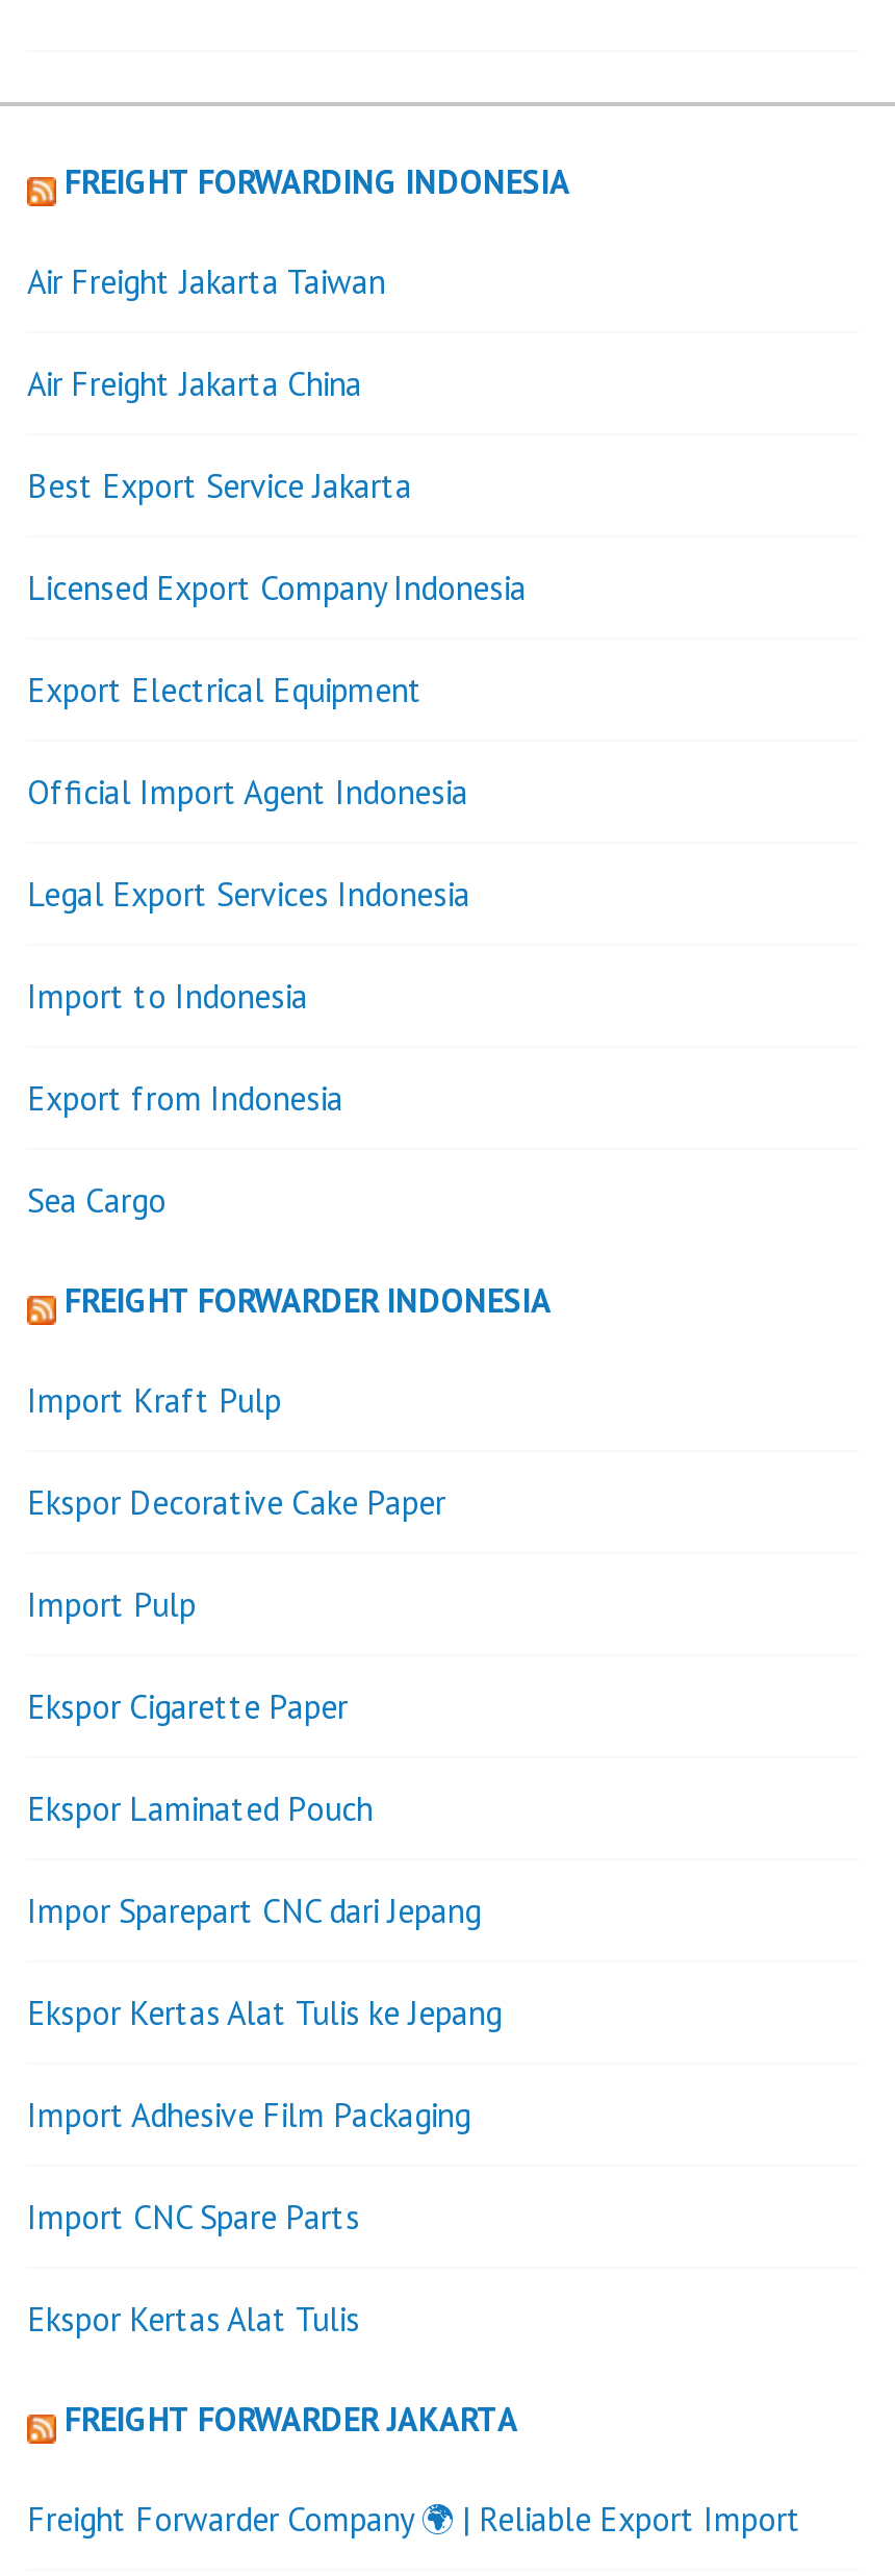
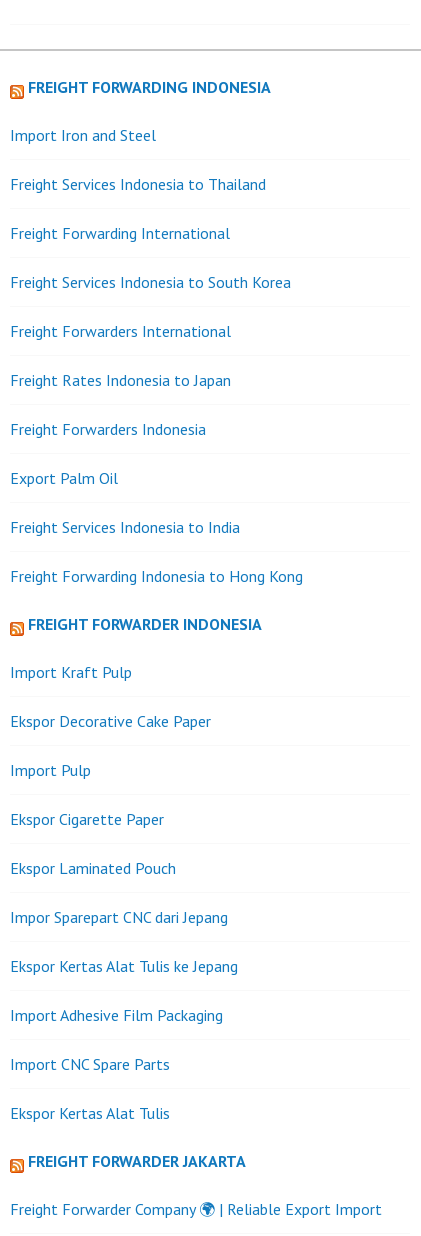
[27,260,385,302] Air Freight Jakarta Taiwan -> [10,125,156,145] Import Iron and Steel
[27,362,362,404] Air Freight Jakarta China -> [10,174,266,194] Freight Services Indonesia to Thailand
[27,465,412,506] Best Export Service Jakarta -> [10,223,230,243] Freight Forwarding International
[27,567,527,608] Licensed Export Company Indonesia -> [10,272,291,292] Freight Services Indonesia to South Korea
[27,669,423,710] Export Electrical Equipment -> [10,321,231,341] Freight Forwarders International
[27,771,468,812] Official Import Agent Indonesia -> [10,370,231,390] Freight Rates Indonesia to Japan
[27,873,470,915] Legal Export Services Indonesia -> [10,419,206,439] Freight Forwarders Indonesia
[27,975,308,1017] Import to Indonesia -> [10,468,118,488] Export Palm Oil
[27,1077,343,1119] Export from Indonesia -> [10,517,240,537] Freight Services Indonesia to India
[27,1179,167,1221] Sea Cargo -> [10,566,303,586] Freight Forwarding Indonesia to Hong Kong

